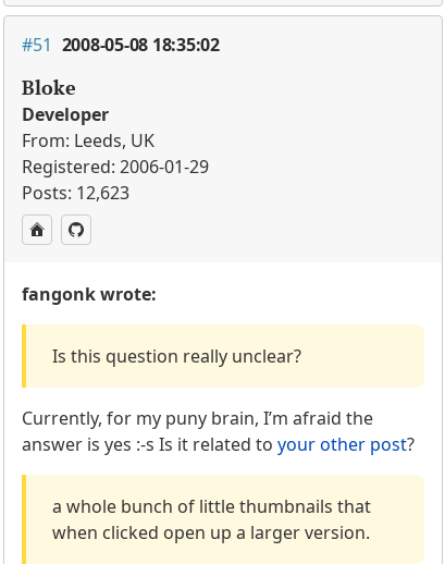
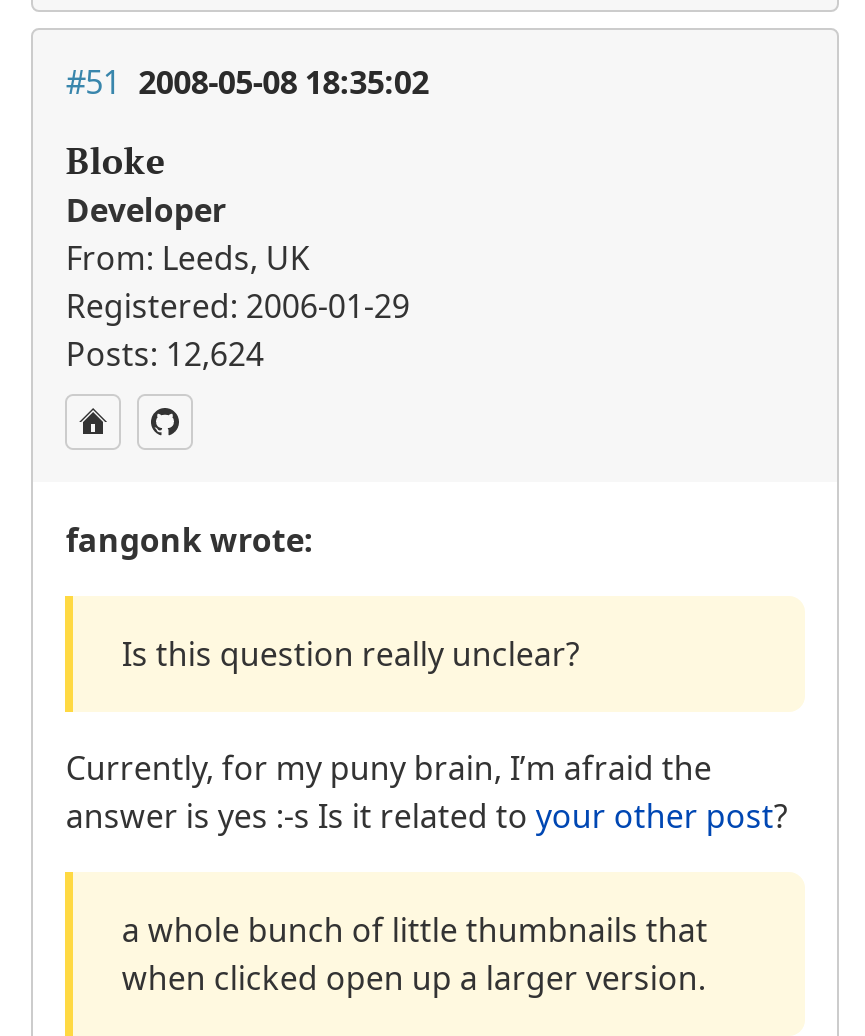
[22,180,130,204] Posts: 12,623 -> [66,331,264,375] Posts: 12,624

